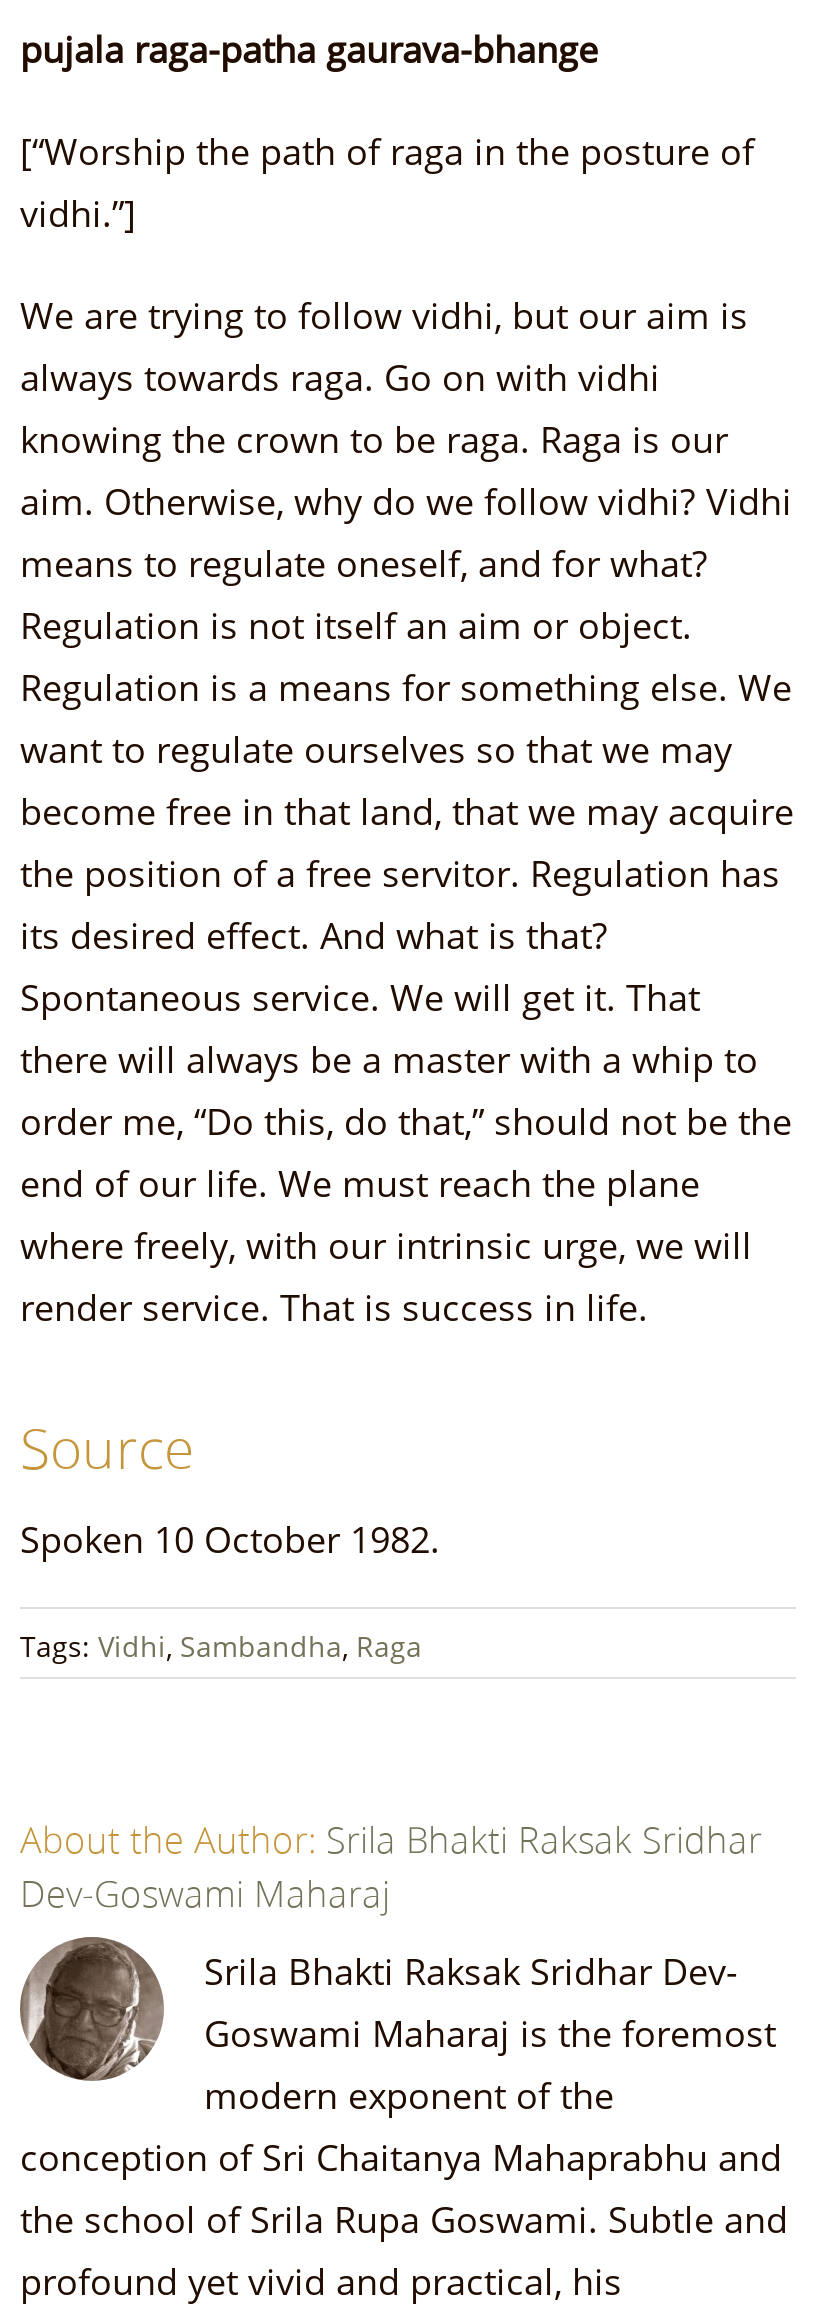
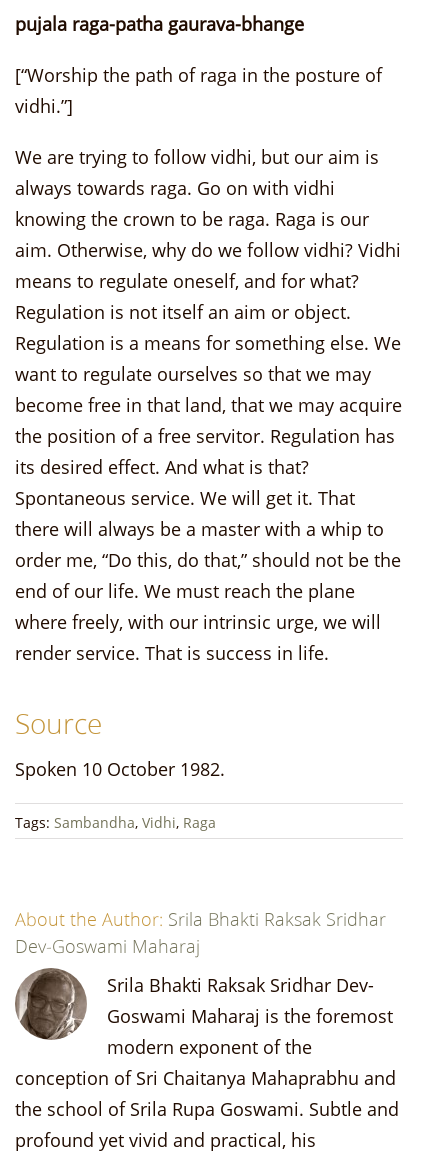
[20,1623,422,1663] Tags: Vidhi, Sambandha, Raga -> [15,811,216,831] Tags: Sambandha, Vidhi, Raga

